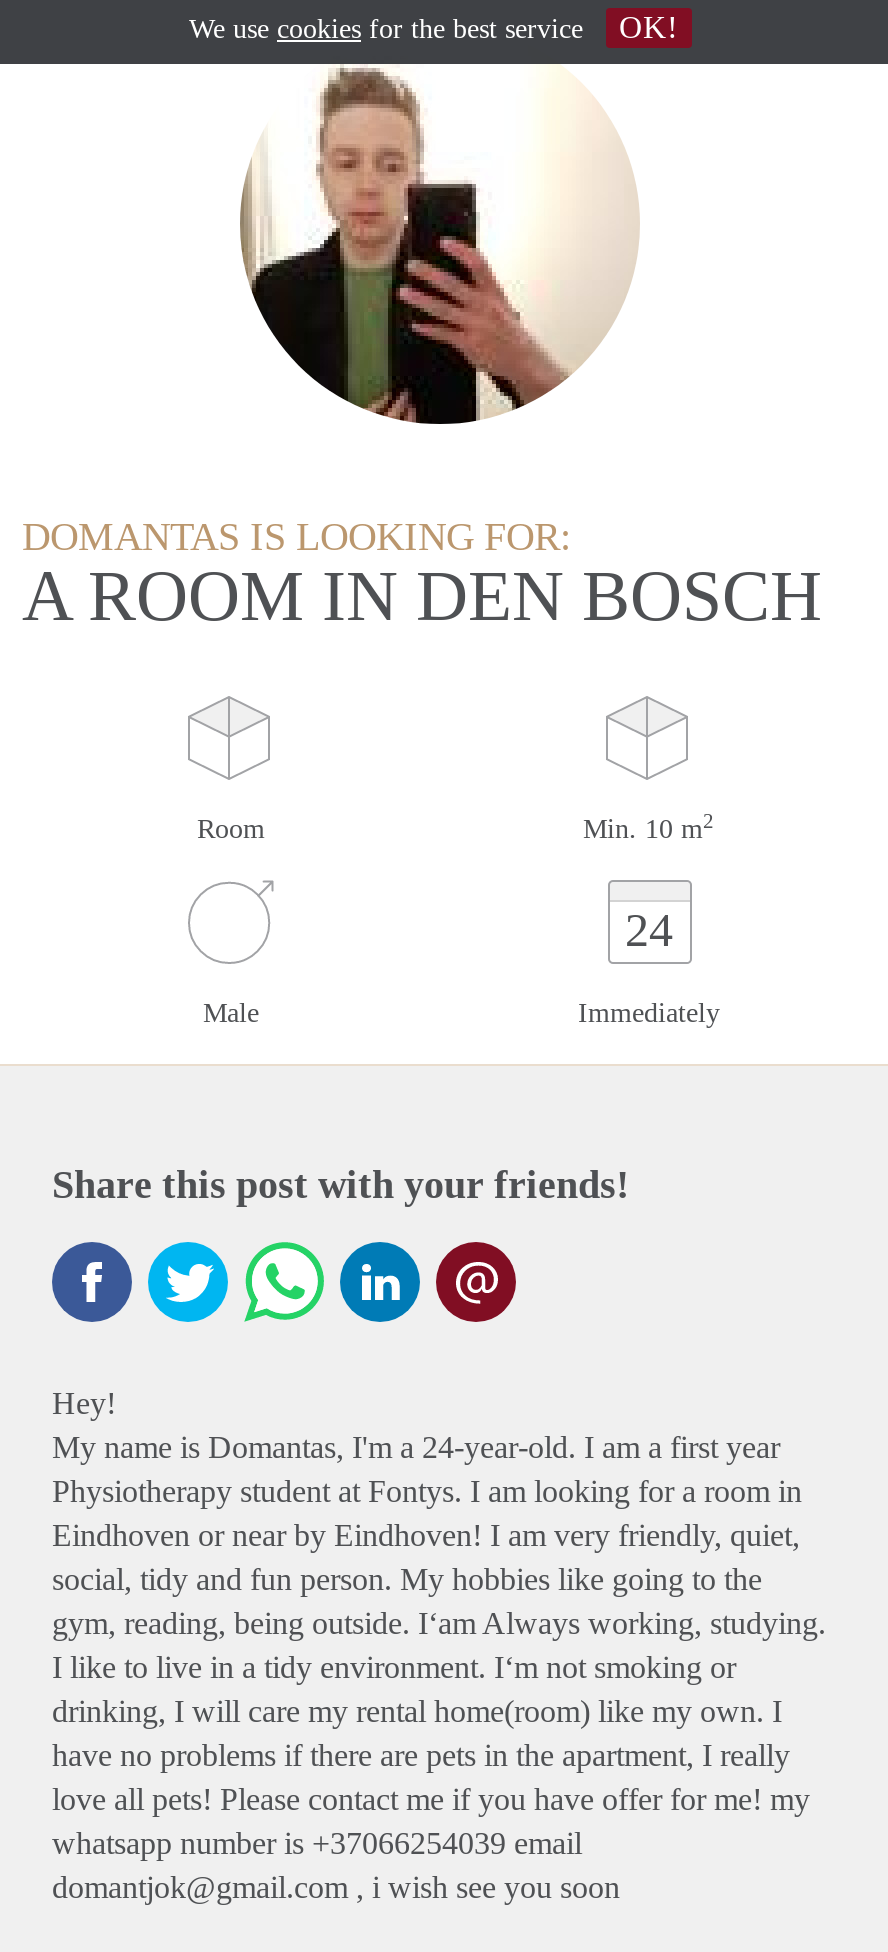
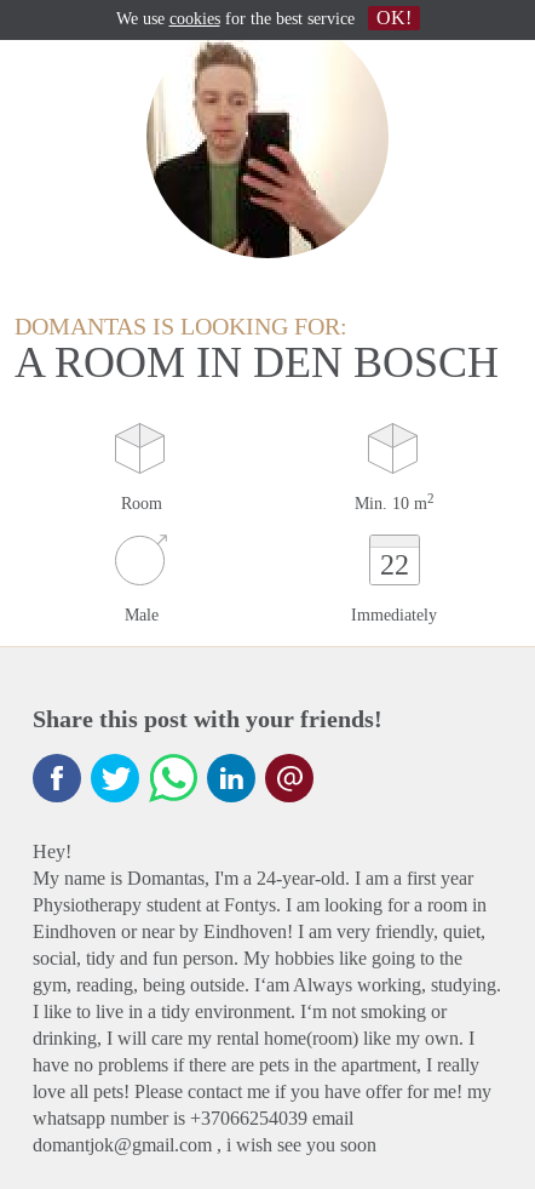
[625,904,673,956] 24 -> [379,549,409,581] 22

